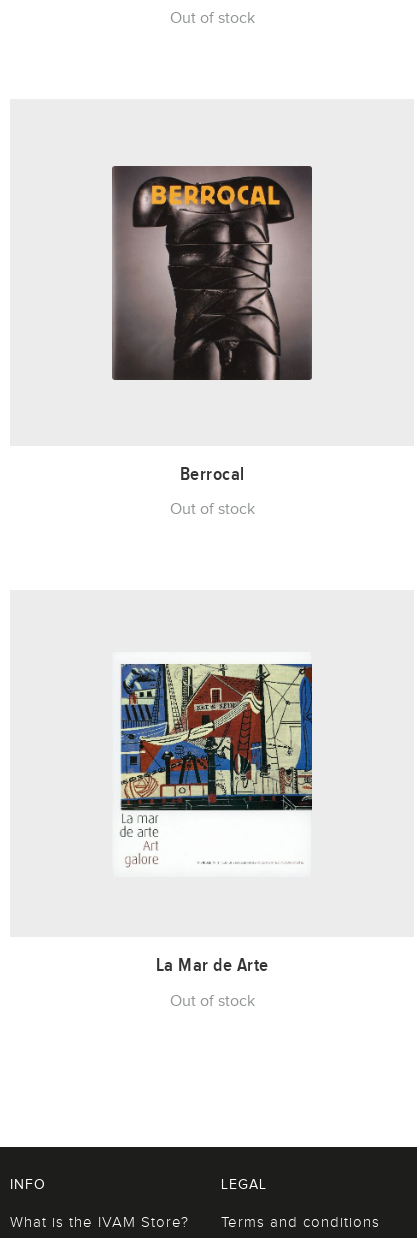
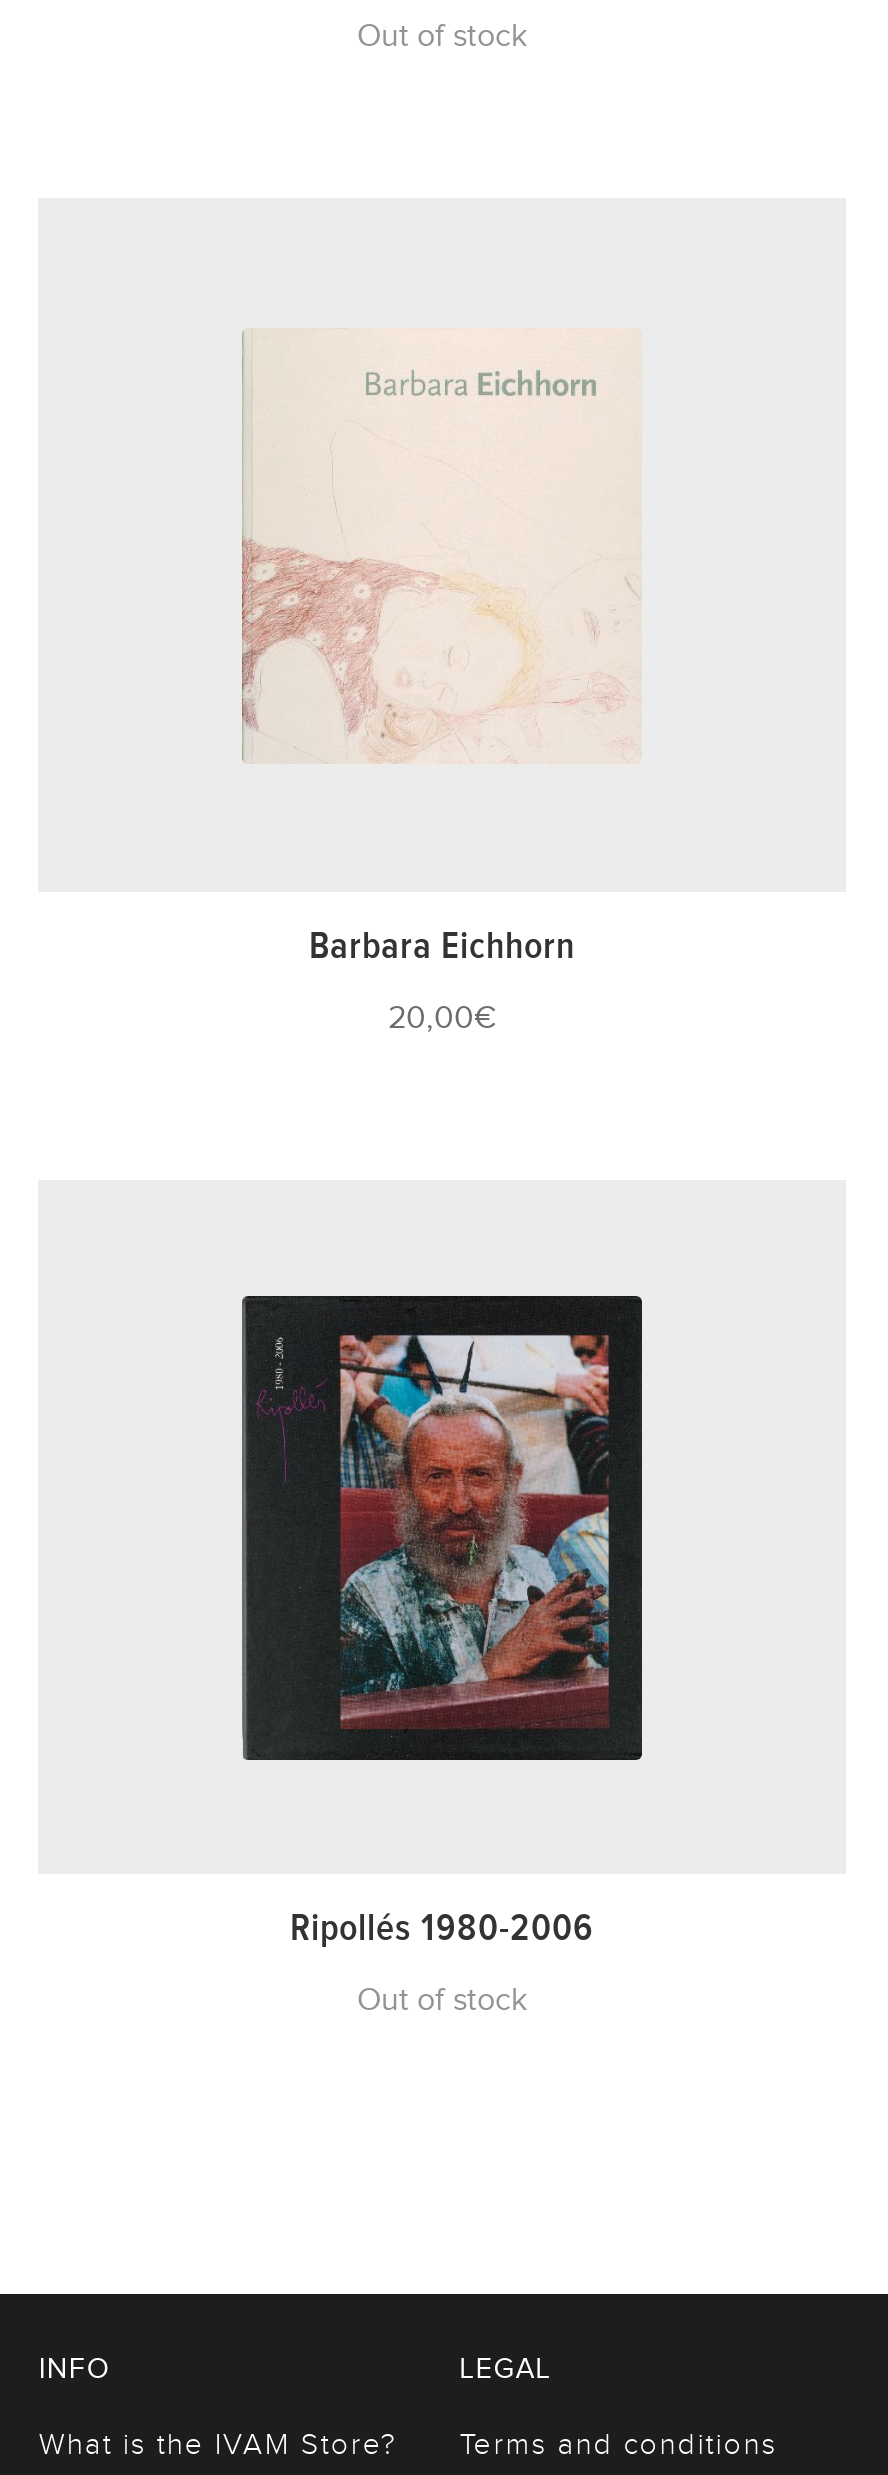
[112,165,313,381] [image] -> [242,331,642,761] [image]
[179,463,244,486] Berrocal -> [309,924,575,970] Barbara Eichhorn
[169,500,254,518] Out of stock -> [388,1000,496,1036] 20,00€
[112,648,313,881] [image] -> [240,1293,644,1763] [image]
[155,954,268,977] La Mar de Arte -> [290,1906,594,1952] Ripollés 1980-2006

